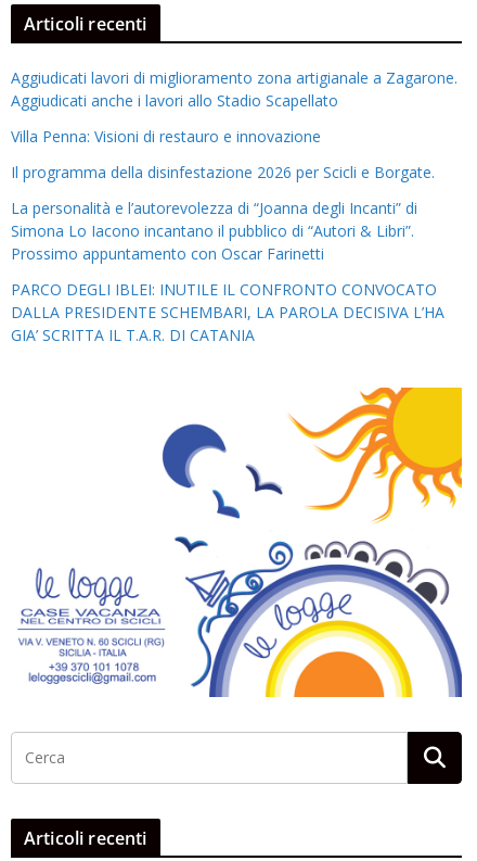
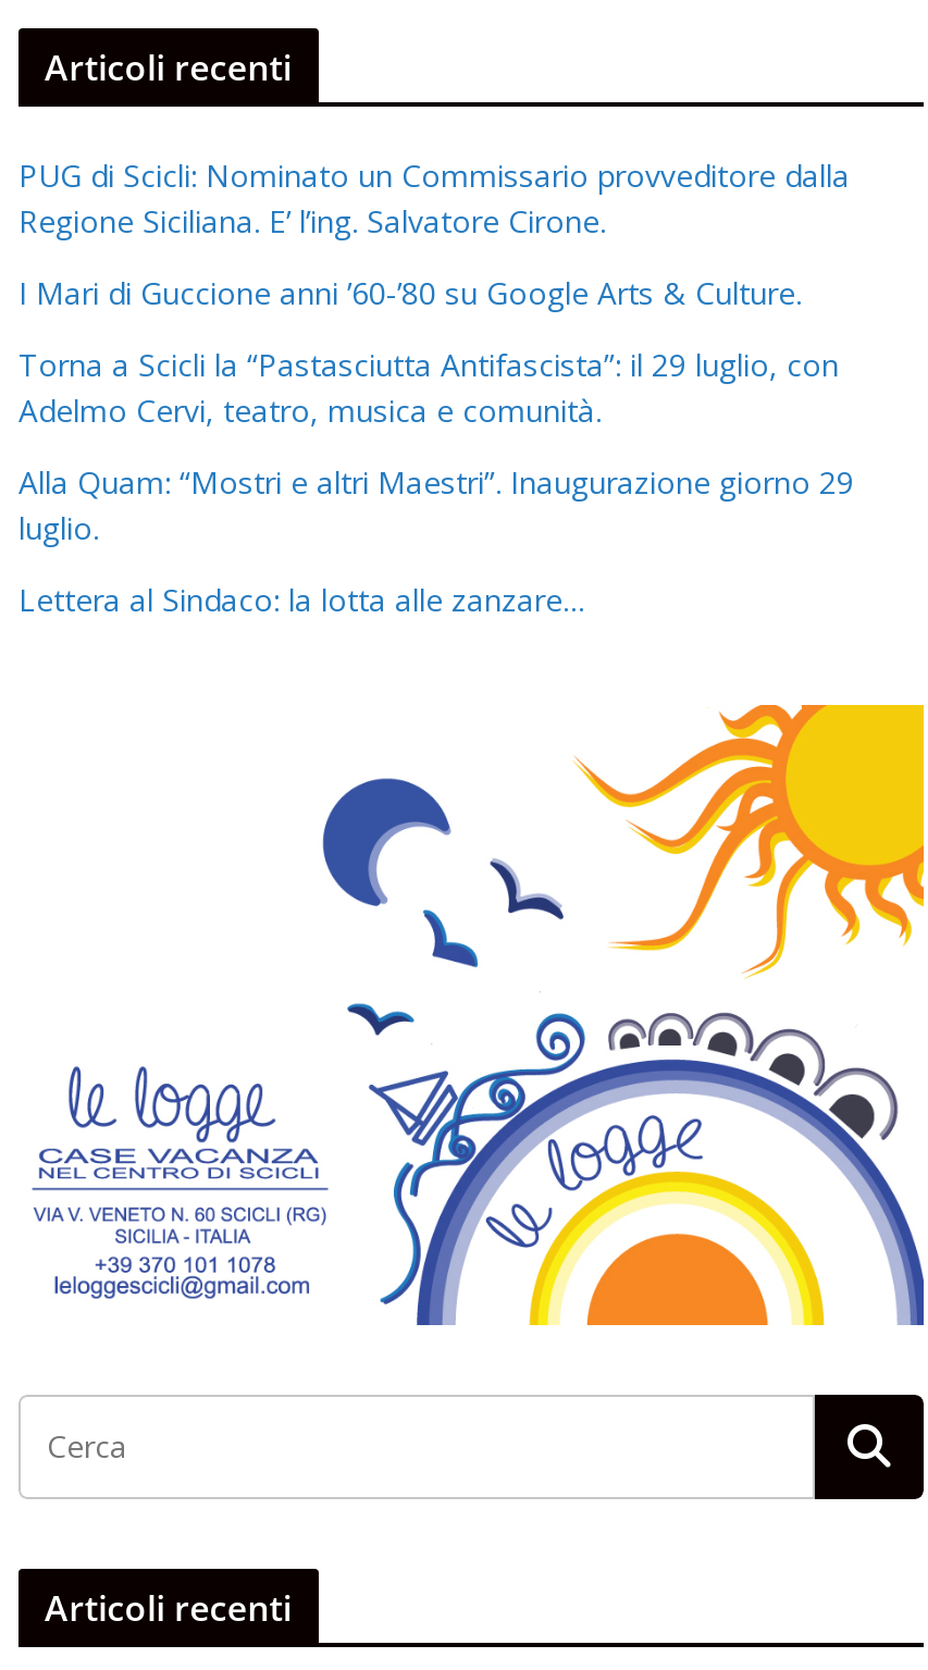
[11,68,457,111] Aggiudicati lavori di miglioramento zona artigianale a Zagarone. | Aggiudicati anche i lavori allo Stadio Scapellato -> [18,154,850,241] PUG di Scicli: Nominato un Commissario provveditore dalla | Regione Siciliana. E’ l’ing. Salvatore Cirone.
[11,126,321,147] Villa Penna: Visioni di restauro e innovazione -> [18,272,802,313] I Mari di Guccione anni ’60-’80 su Google Arts & Culture.
[11,162,435,183] Il programma della disinfestazione 2026 per Scicli e Borgate. -> [18,344,839,431] Torna a Scicli la “Pastasciutta Antifascista”: il 29 luglio, con | Adelmo Cervi, teatro, musica e comunità.
[11,198,417,264] La personalità e l’autorevolezza di “Joanna degli Incanti” di | Simona Lo Iacono incantano il pubblico di “Autori & Libri”. | Prossimo appuntamento con Oscar Farinetti -> [18,461,854,548] Alla Quam: “Mostri e altri Maestri”. Inaugurazione giorno 29 | luglio.
[11,279,444,346] PARCO DEGLI IBLEI: INUTILE IL CONFRONTO CONVOCATO | DALLA PRESIDENTE SCHEMBARI, LA PAROLA DECISIVA L’HA | GIA’ SCRITTA IL T.A.R. DI CATANIA -> [18,579,586,620] Lettera al Sindaco: la lotta alle zanzare…

